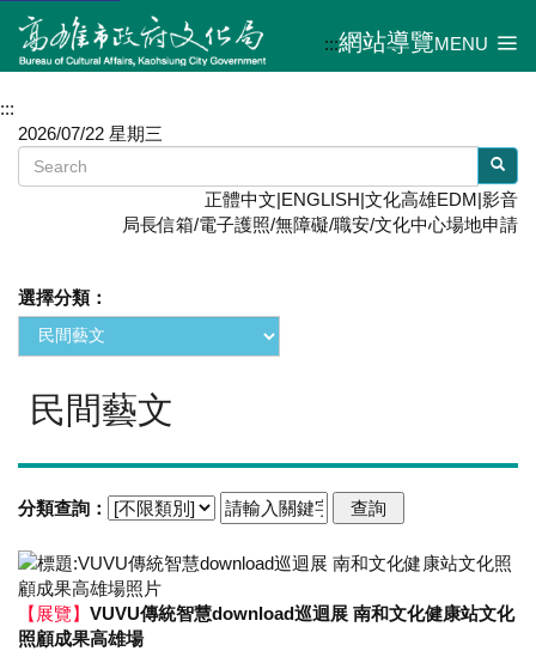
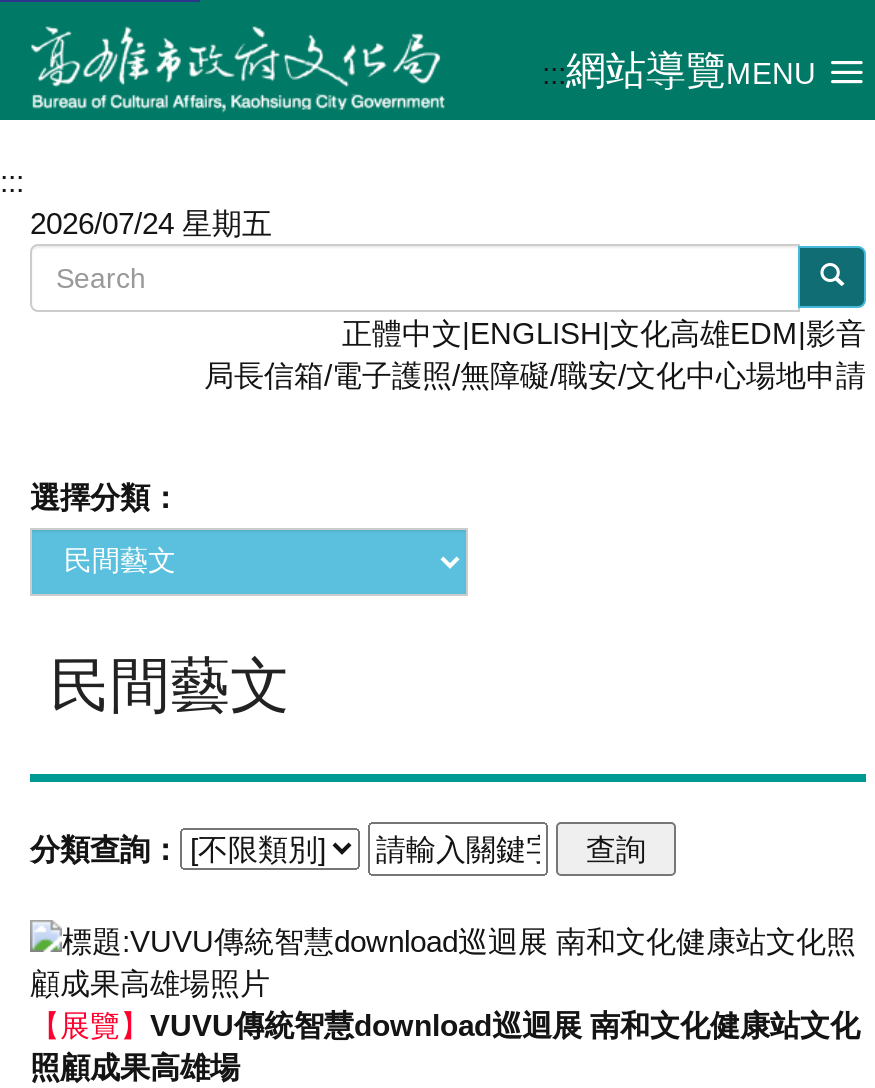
[18,123,163,144] 2026/07/22 星期三 -> [30,206,272,240] 2026/07/24 星期五

